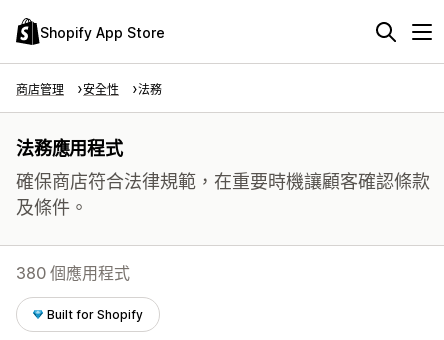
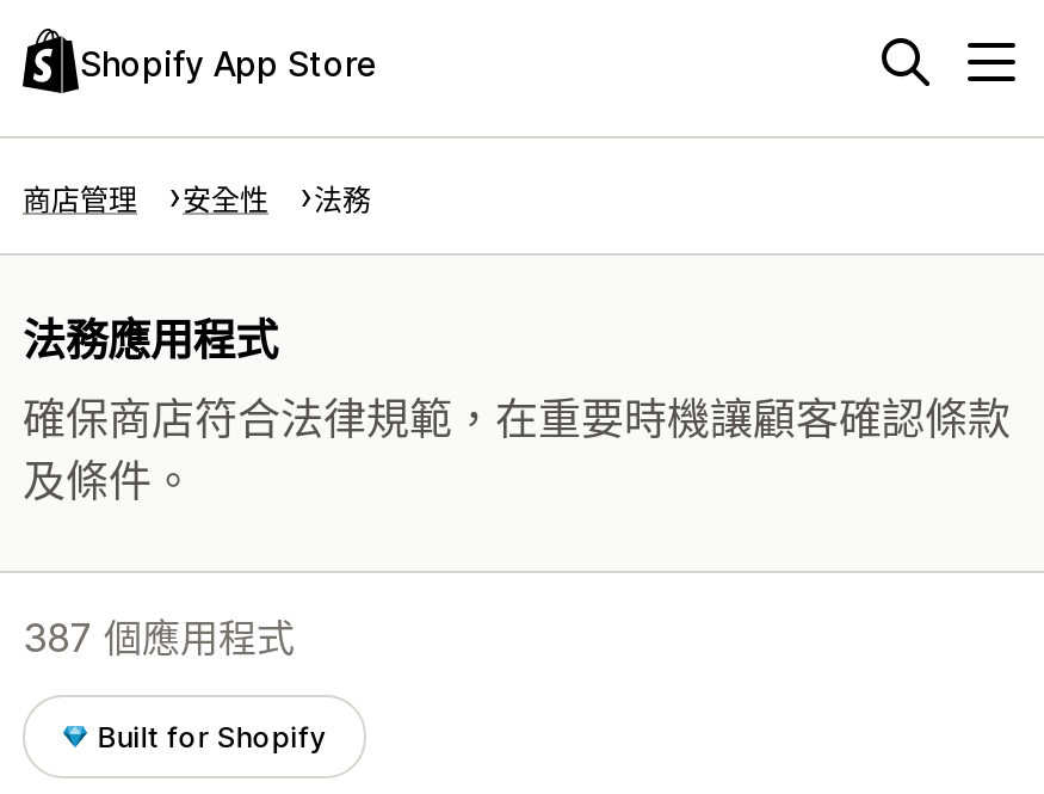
[16,263,130,283] 380 個應用程式 -> [23,614,295,661] 387 個應用程式

